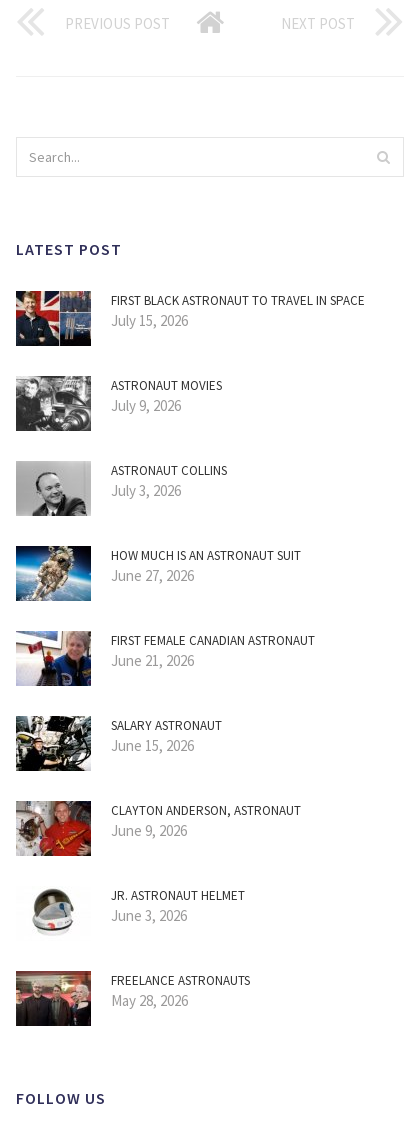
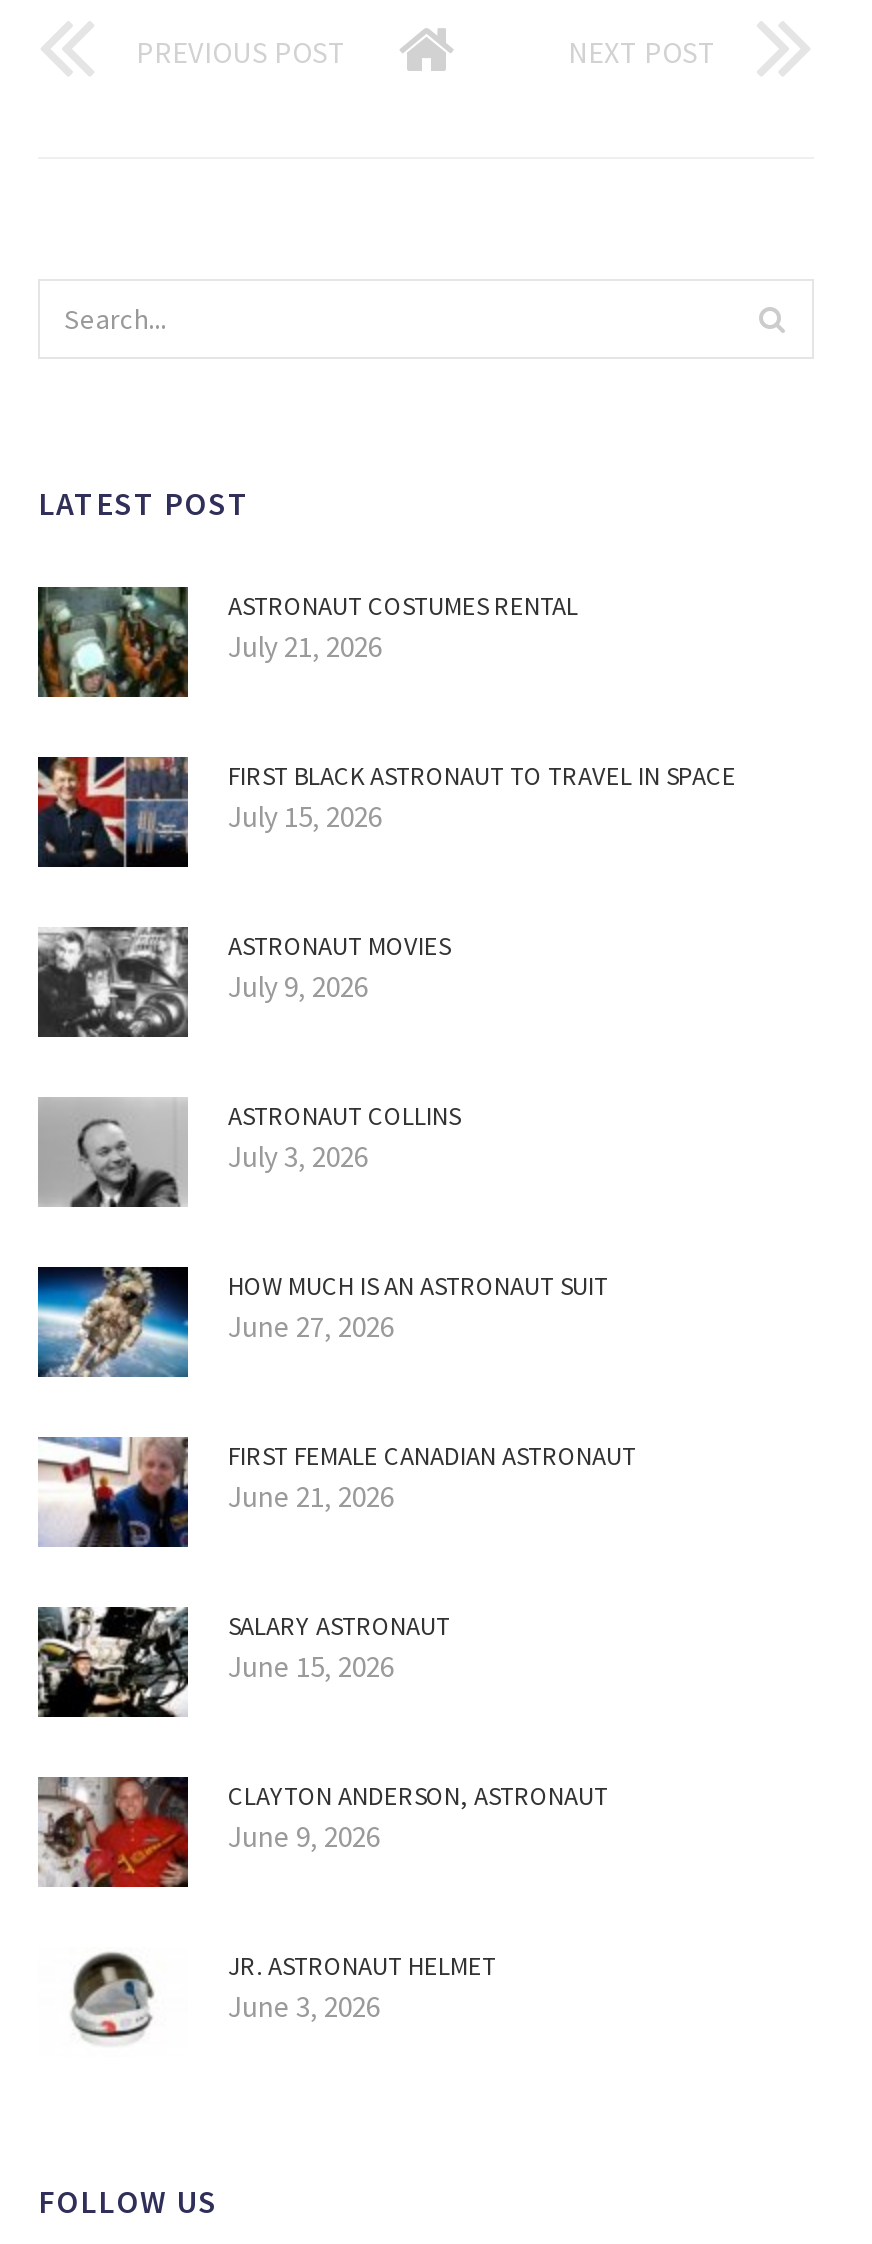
none -> [36,585,578,699] [image] | ASTRONAUT COSTUMES RENTAL | July 21, 2026
moved [14,289,365,925] -> [34,753,736,2025]: [image] | FIRST BLACK ASTRONAUT TO TRAVEL IN SPACE | July 15, 2026 | ... | JR. ASTRONAUT HELMET | June 3, 2026
[15,970,250,1027] [image] | FREELANCE ASTRONAUTS | May 28, 2026 -> none

